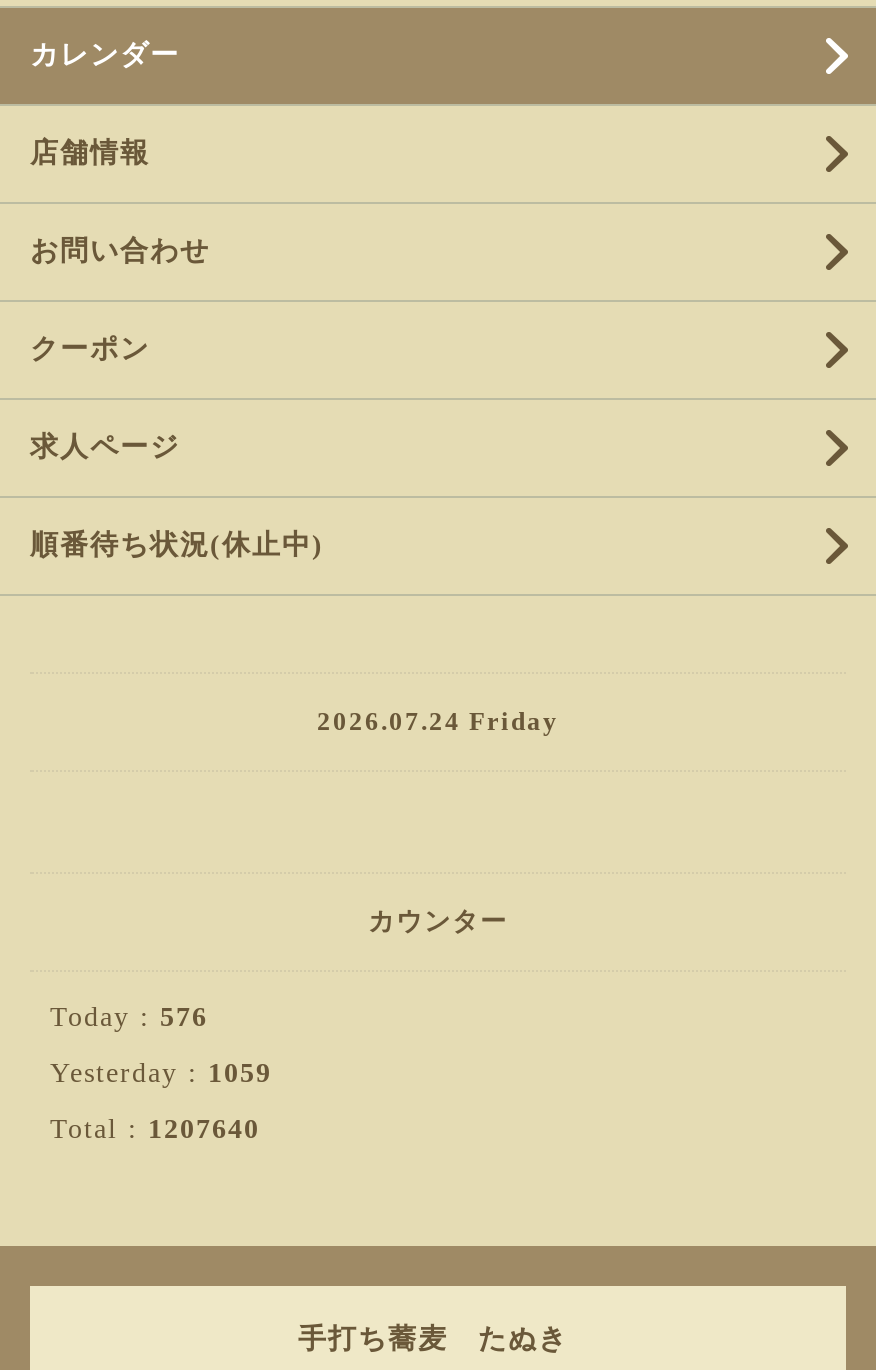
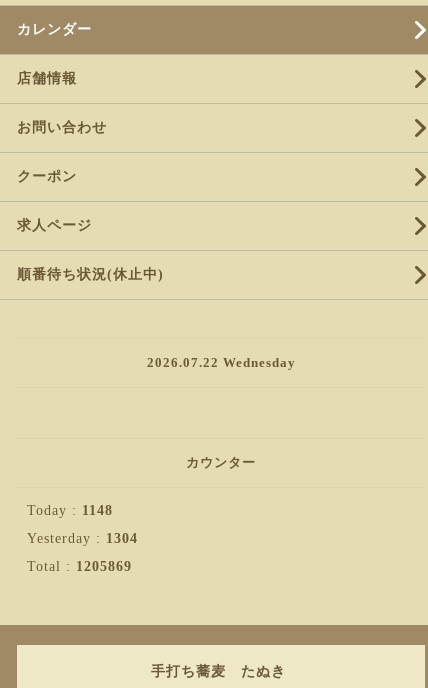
[317,706,559,736] 2026.07.24 Friday -> [146,355,295,370] 2026.07.22 Wednesday
[50,1002,208,1032] Today : 576 -> [27,503,113,518] Today : 1148
[50,1058,272,1088] Yesterday : 1059 -> [27,531,138,546] Yesterday : 1304
[50,1114,260,1144] Total : 1207640 -> [27,559,132,574] Total : 1205869

